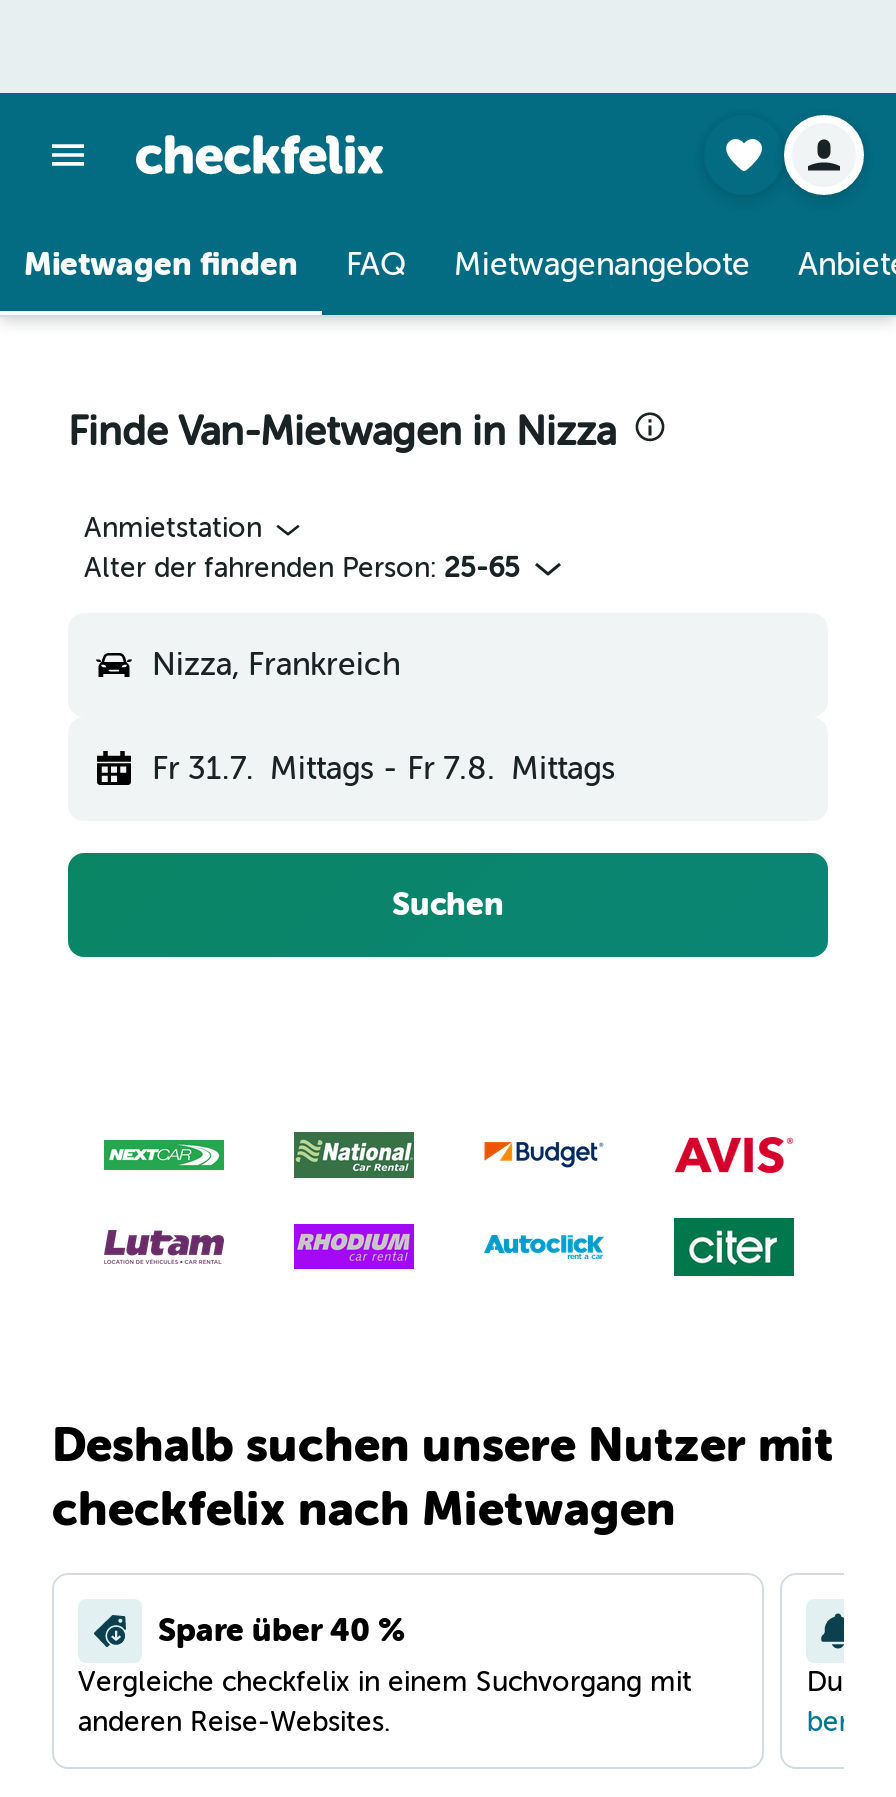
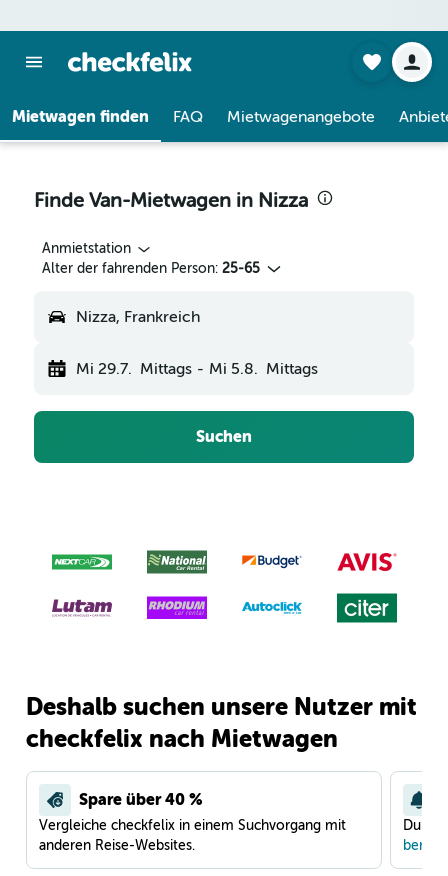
[152,751,615,787] Fr 31.7. Mittags - Fr 7.8. Mittags -> [76,360,318,378] Mi 29.7. Mittags - Mi 5.8. Mittags

